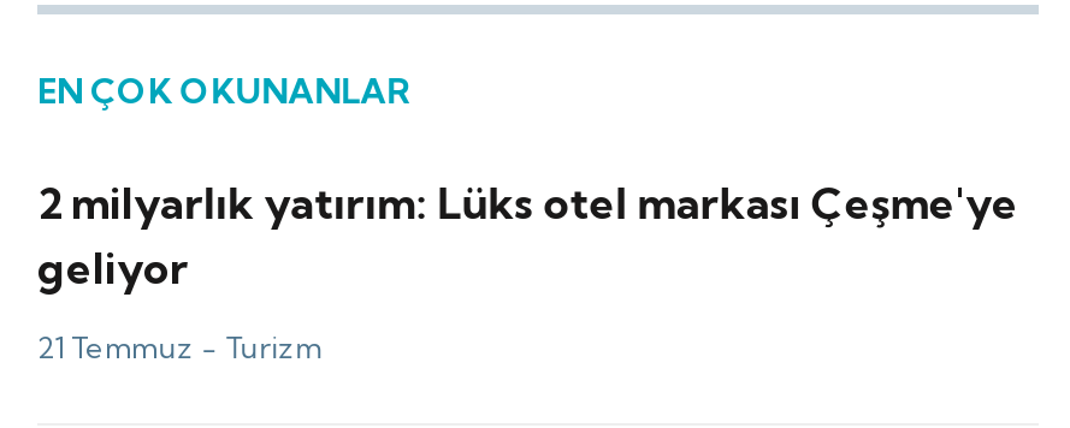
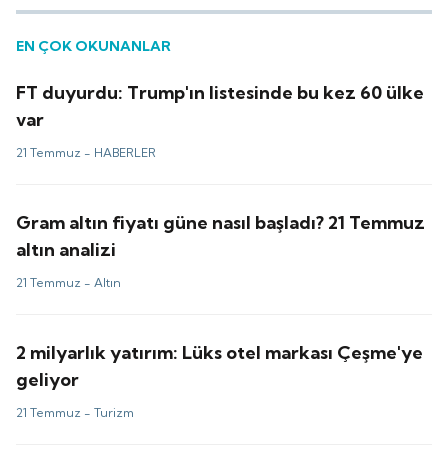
none -> [16,81,425,290] FT duyurdu: Trump'ın listesinde bu kez 60 ülke | var | 21 Temmuz - HABERLER | Gram altın fiyatı güne nasıl başladı? 21 Temmuz | altın analizi | 21 Temmuz - Altın

